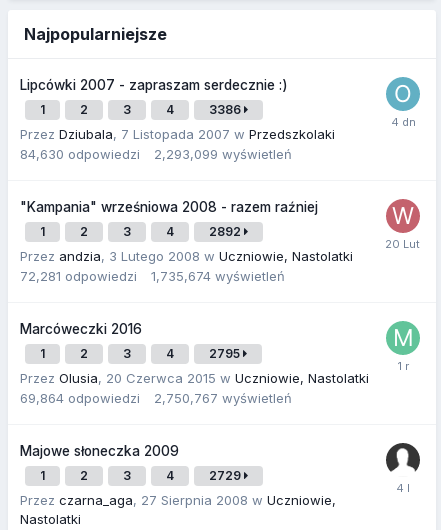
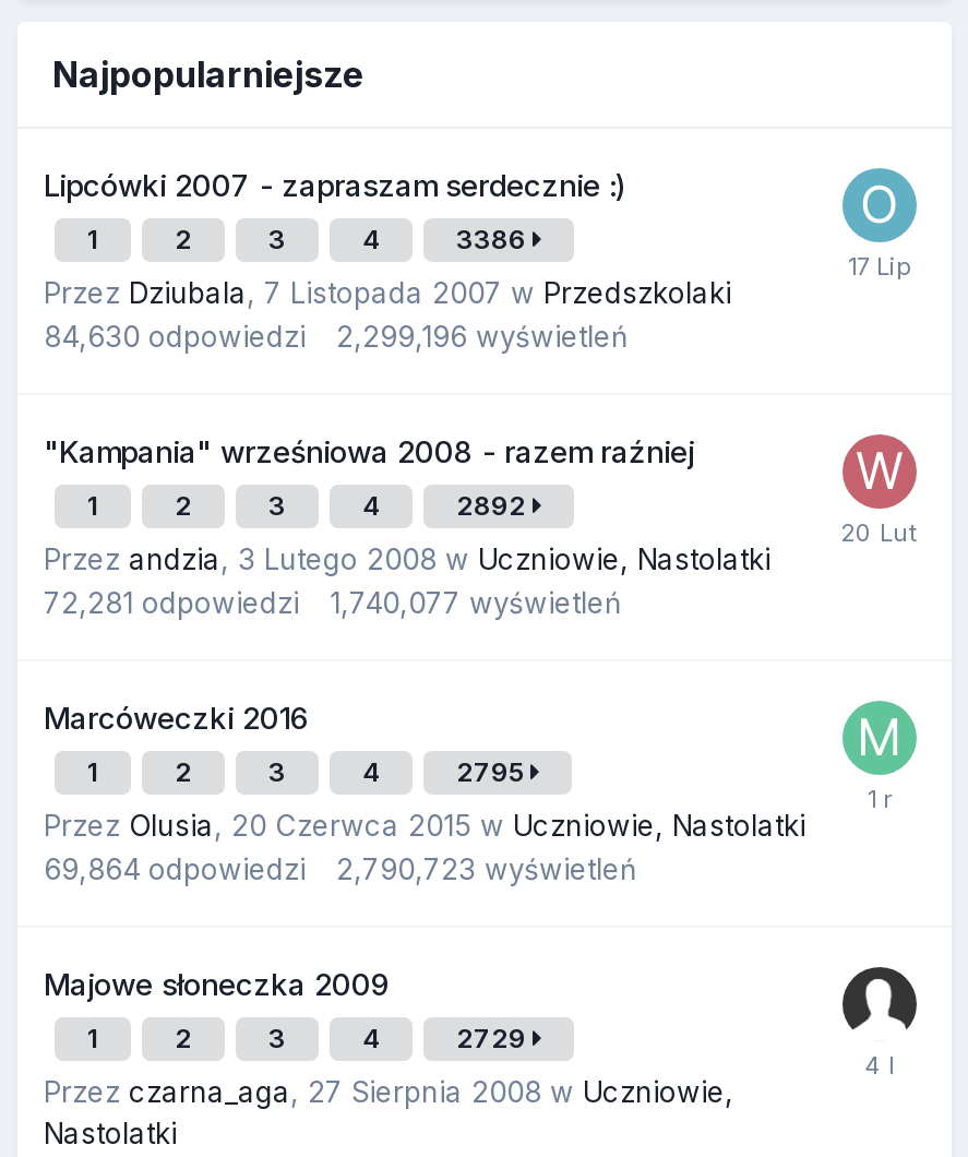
[20,146,292,162] 84,630 odpowiedzi 2,293,099 wyświetleń -> [44,319,629,354] 84,630 odpowiedzi 2,299,196 wyświetleń
[20,268,285,284] 72,281 odpowiedzi 1,735,674 wyświetleń -> [44,585,622,620] 72,281 odpowiedzi 1,740,077 wyświetleń
[20,390,292,406] 69,864 odpowiedzi 2,750,767 wyświetleń -> [44,851,637,886] 69,864 odpowiedzi 2,790,723 wyświetleń

